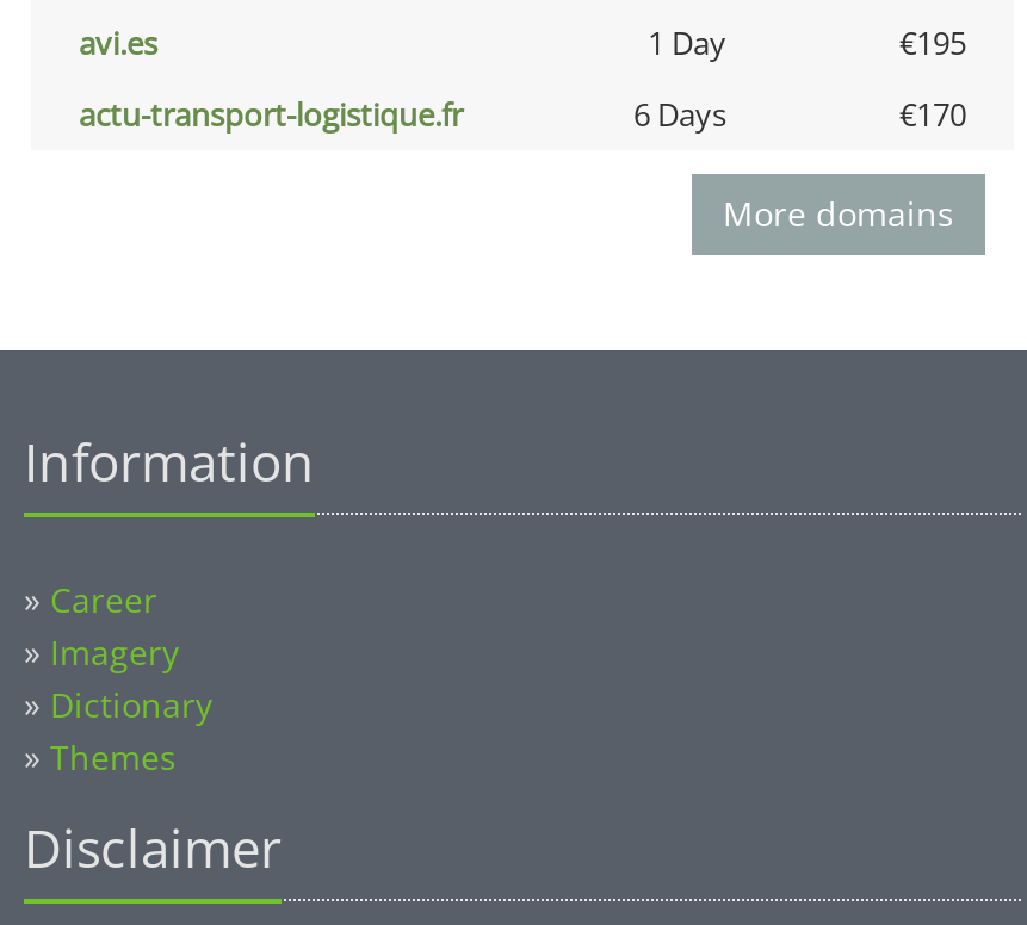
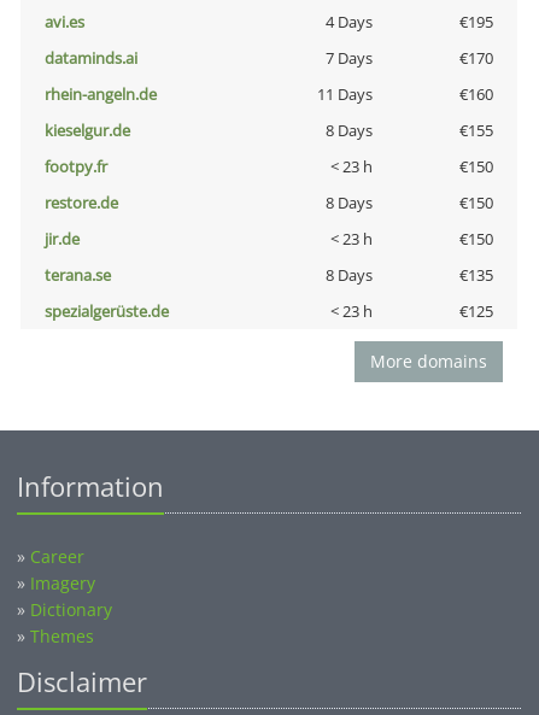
[648,21,726,64] 1 Day -> [325,11,372,33] 4 Days
[79,93,726,136] actu-transport-logistique.fr | 6 Days -> [45,47,372,69] dataminds.ai | 7 Days
none -> [45,83,493,322] rhein-angeln.de | 11 Days | €160 | kieselgur.de | 8 Days | €155 | footpy.fr | < 23 h | €150 | restore.de | 8 Days | €150 | jir.de | < 23 h | €150 | terana.se | 8 Days | €135 | spezialgerüste.de | < 23 h | €125

